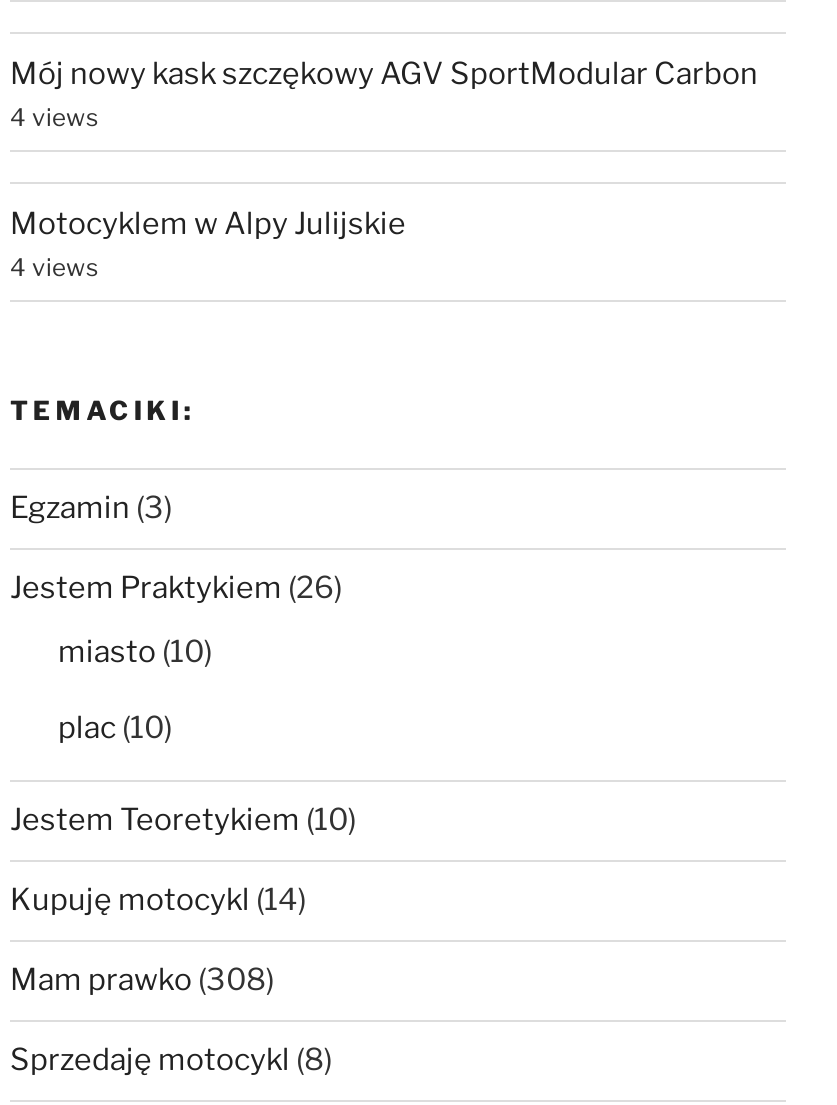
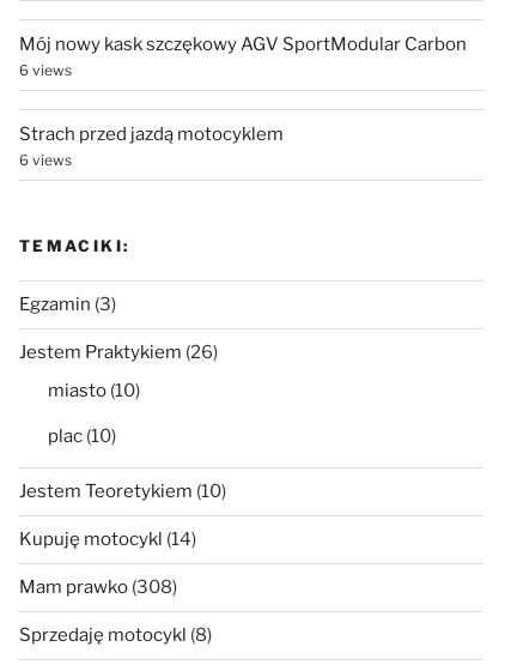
[10,101,98,131] 4 views -> [19,61,72,78] 6 views
[10,205,406,281] Motocyklem w Alpy Julijskie | 4 views -> [19,123,284,168] Strach przed jazdą motocyklem | 6 views

